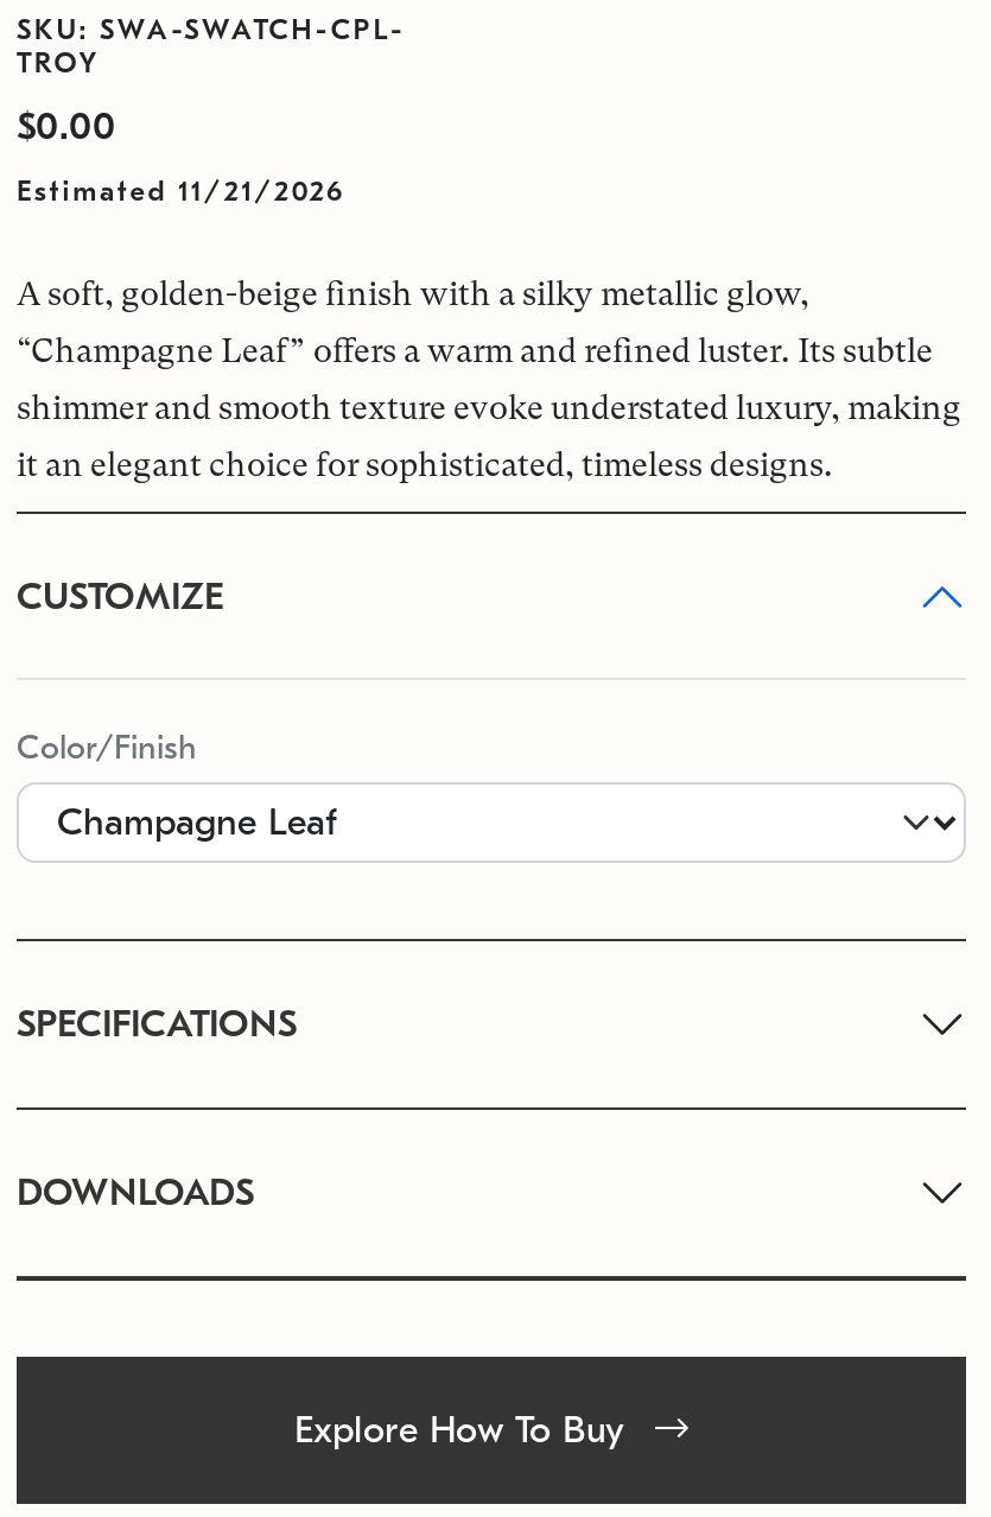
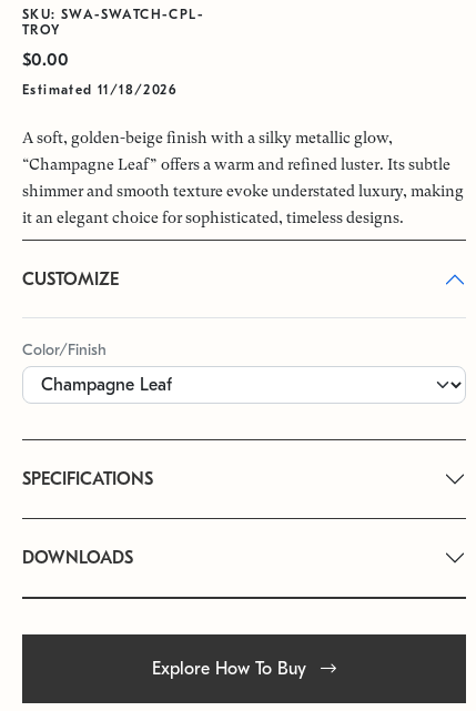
[17,174,344,208] Estimated 11/21/2026 -> [22,82,176,98] Estimated 11/18/2026

